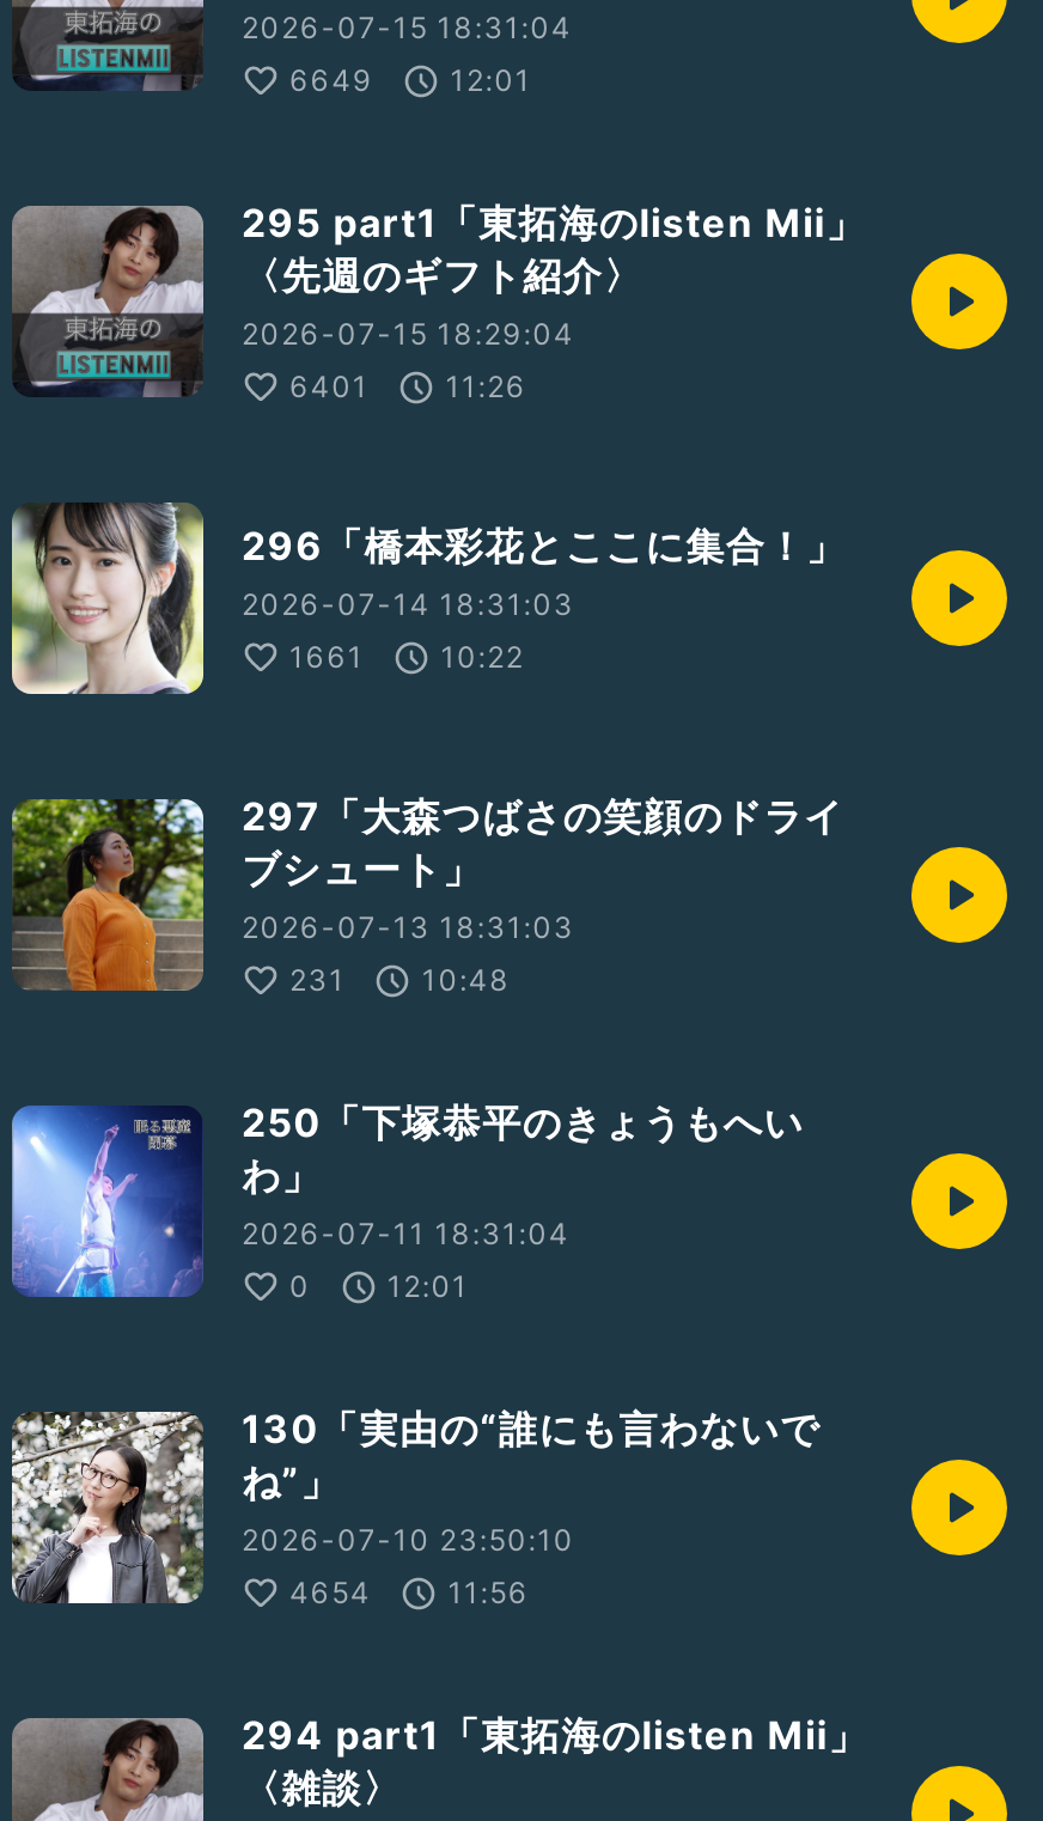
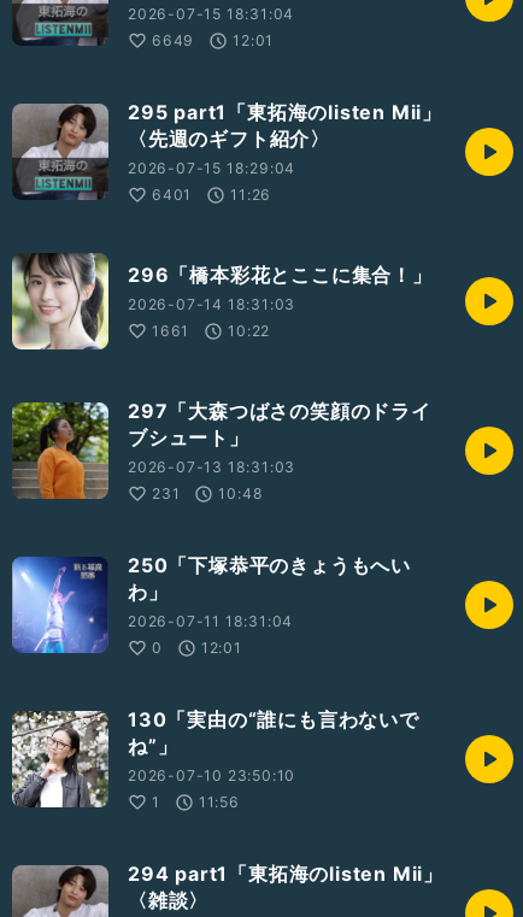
[289,1575,371,1611] 4654 -> [152,793,160,811] 1

